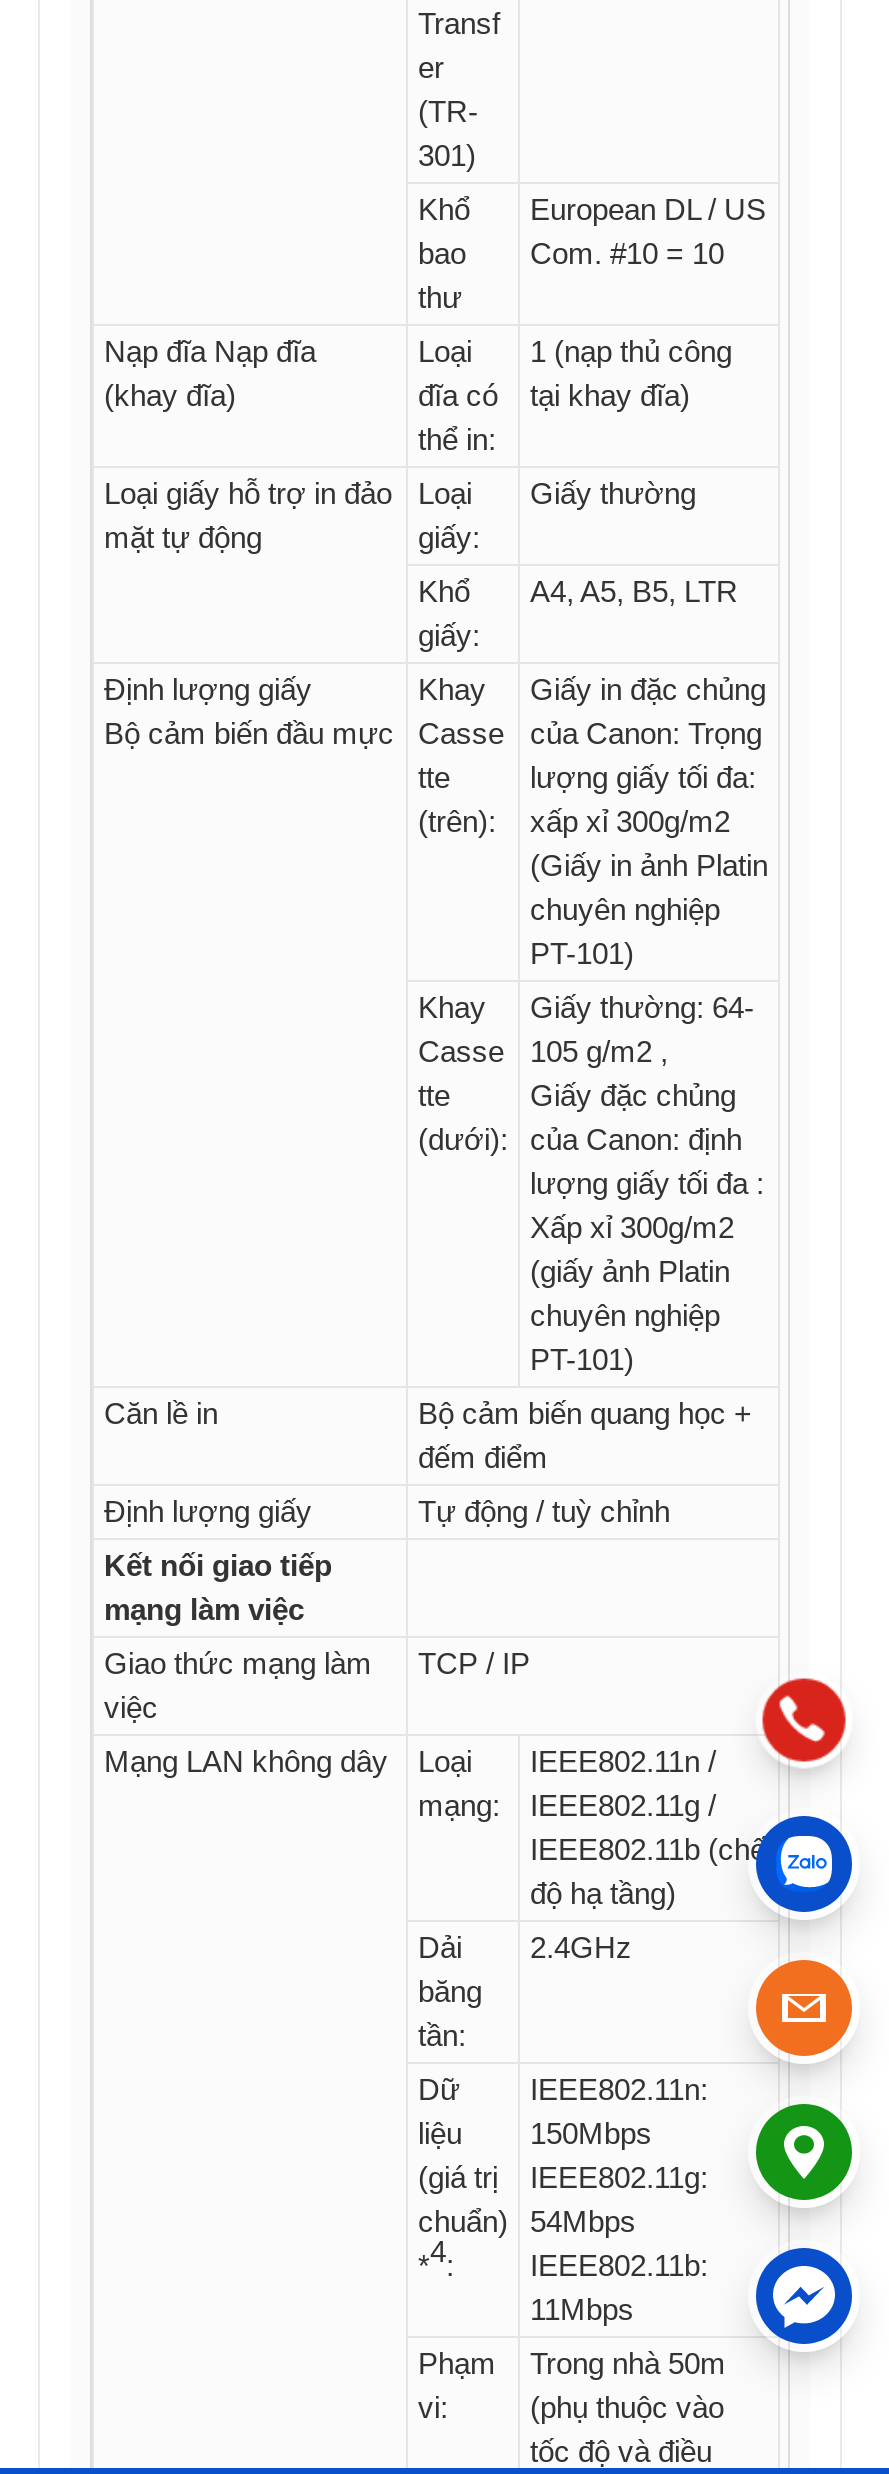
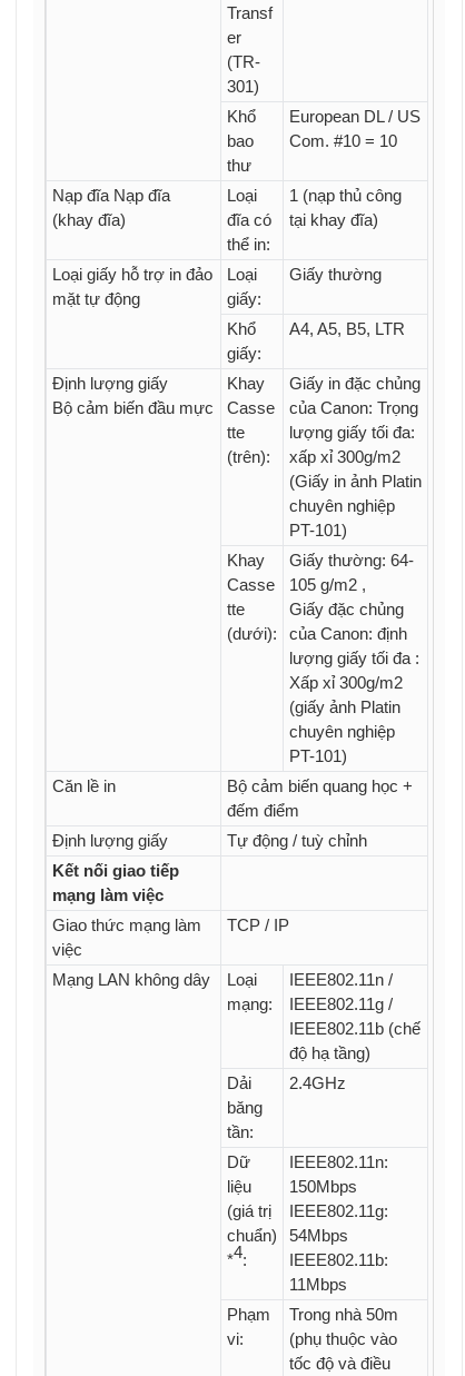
[760,1676,848,1776] [image] -> none
[754,1814,854,1930] [image] -> none
[754,1958,854,2074] [image] -> none
[754,2102,854,2218] [image] -> none
[754,2246,854,2362] [image] -> none

